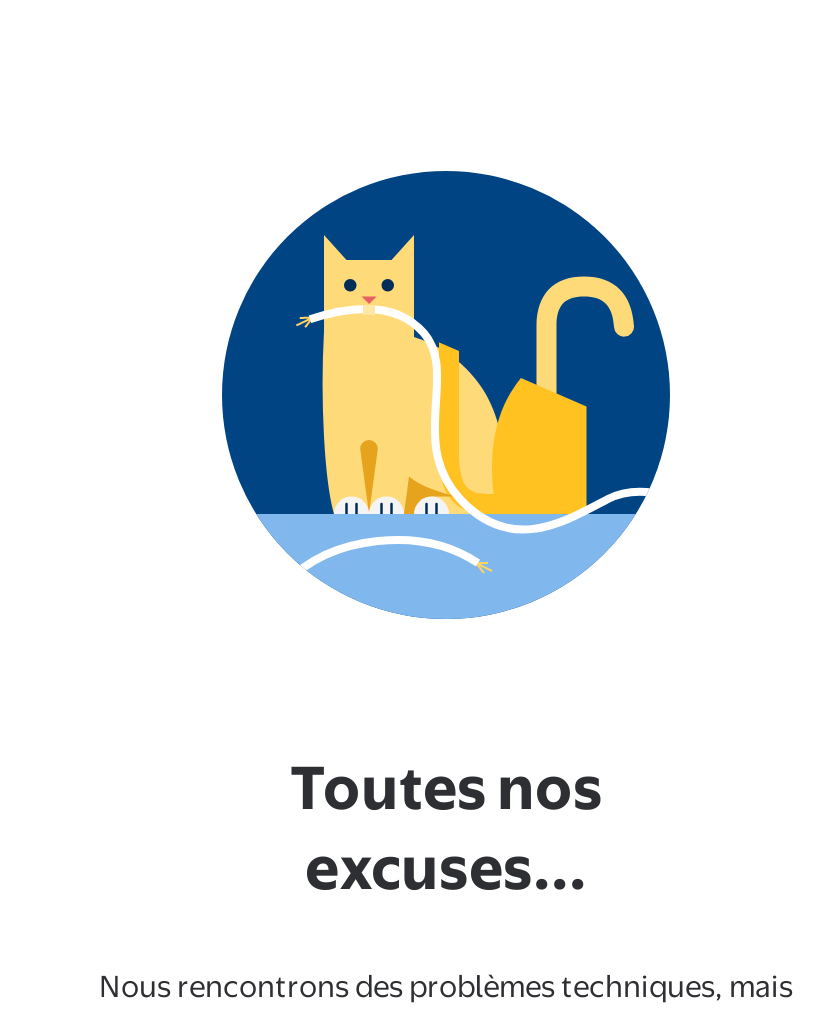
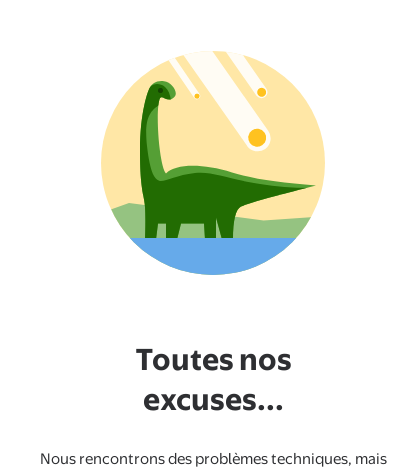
[220,169,672,575] [image] -> [101,51,325,252] [image]

